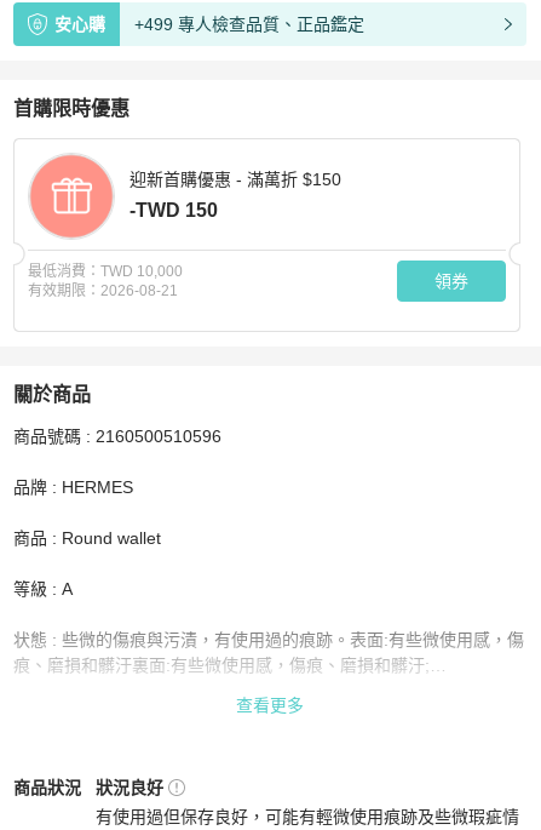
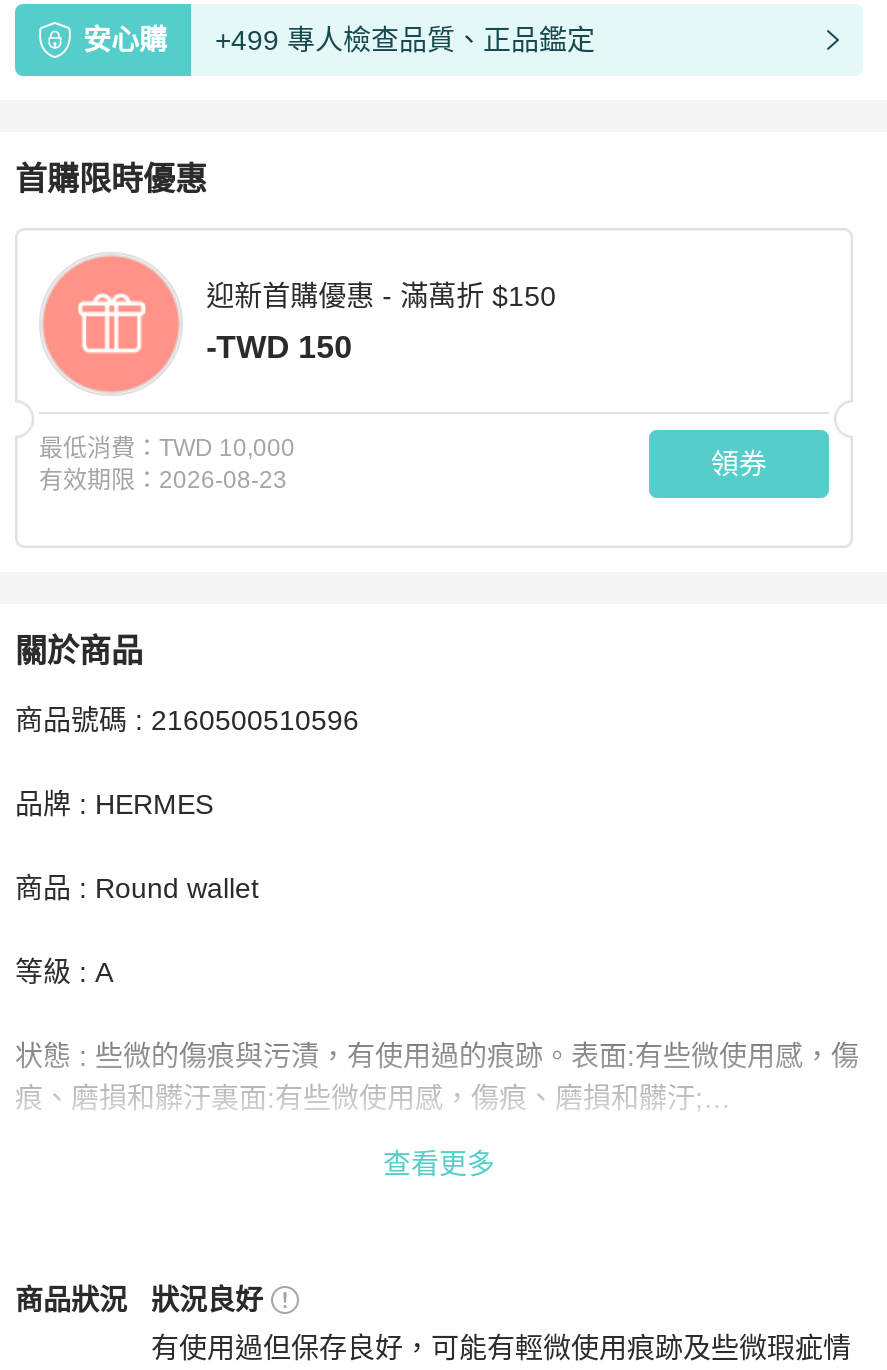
[28,282,178,299] 有效期限：2026-08-21 -> [39,465,287,493] 有效期限：2026-08-23

